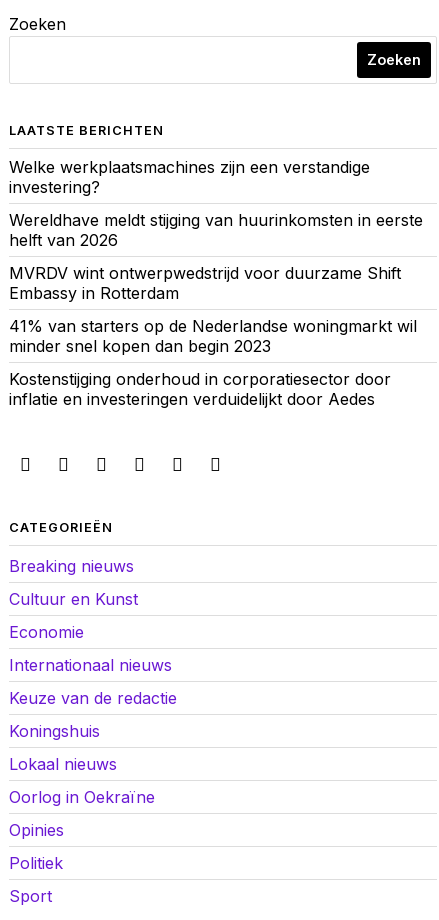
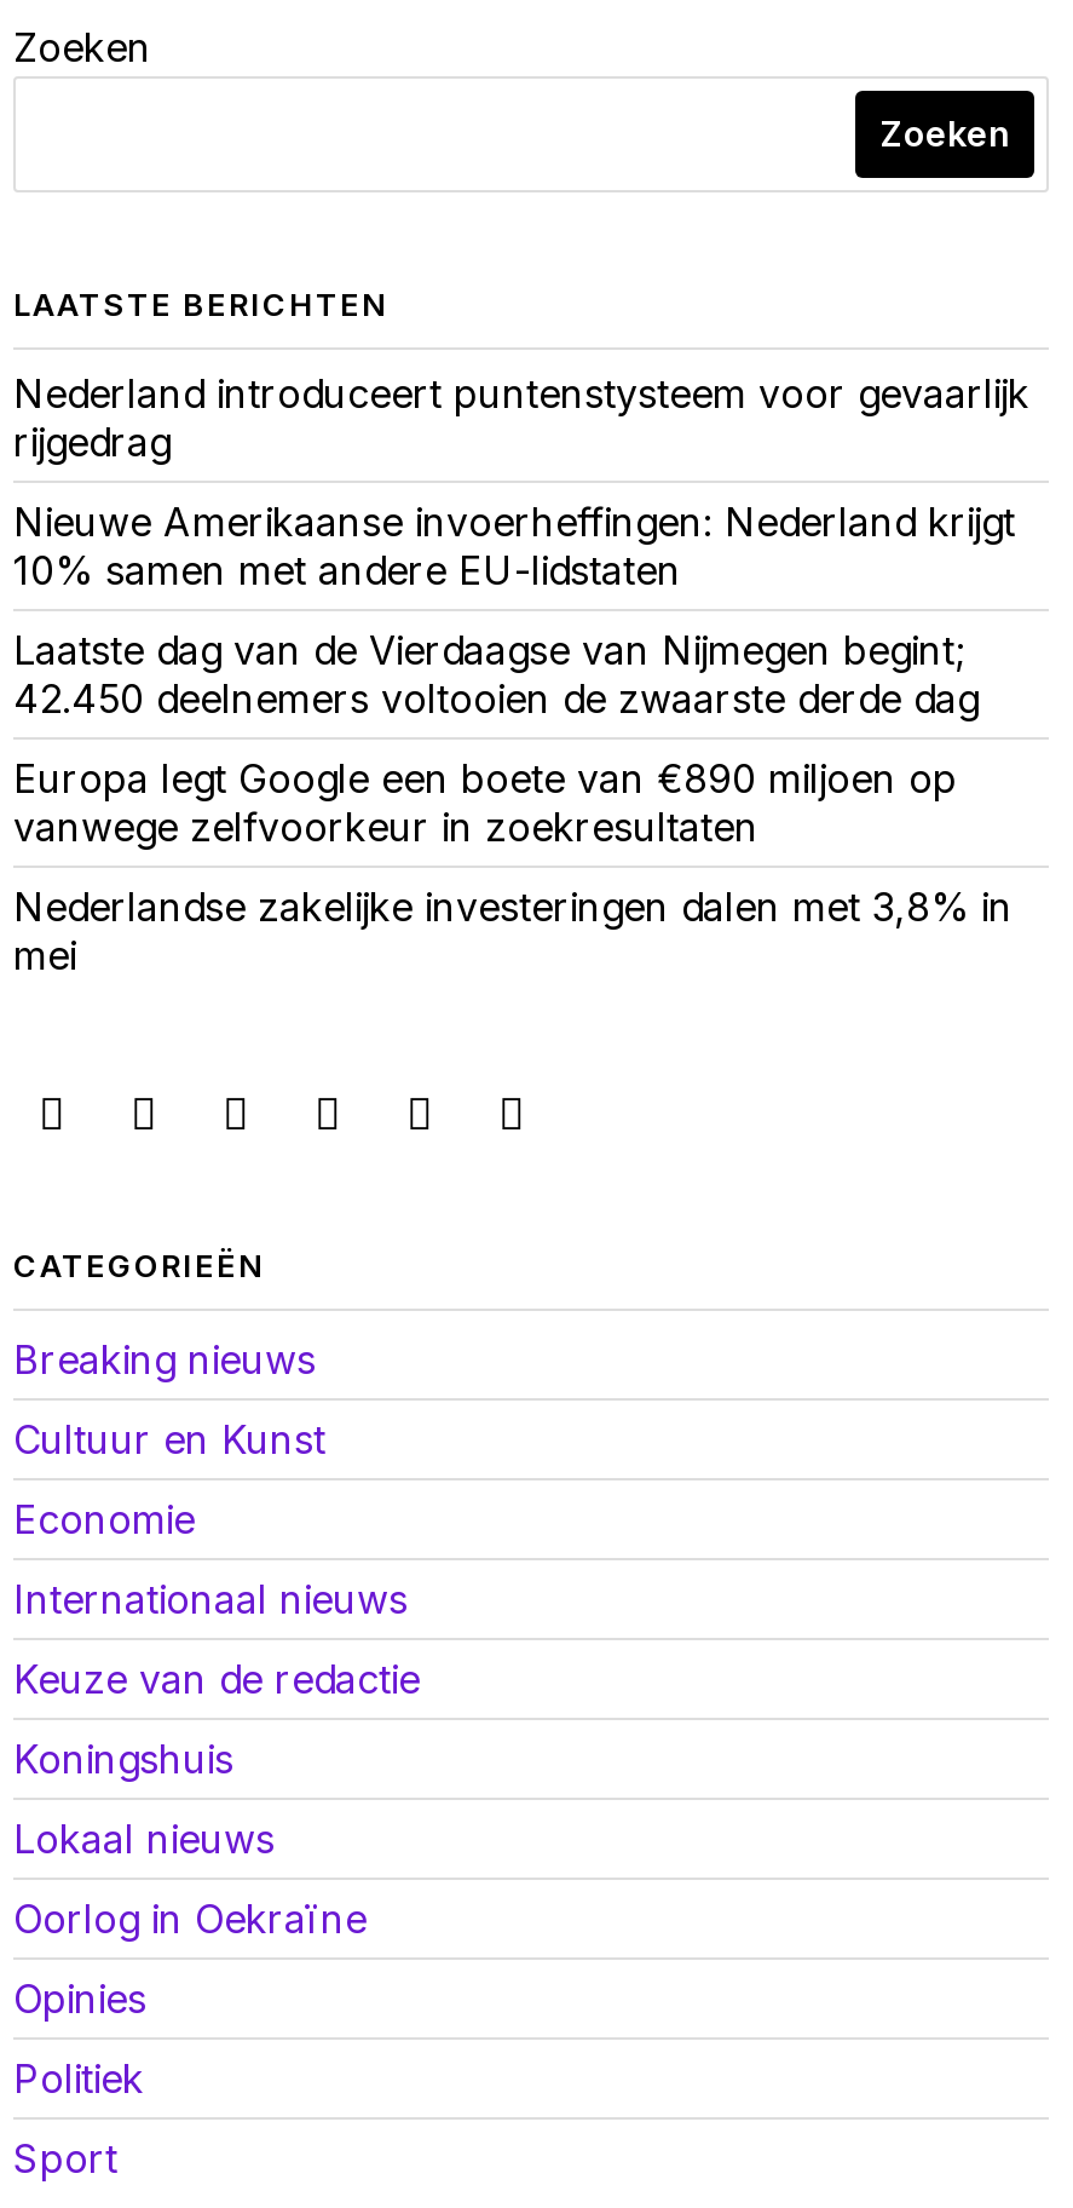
[9,157,370,197] Welke werkplaatsmachines zijn een verstandige | investering? -> [13,370,1029,467] Nederland introduceert puntenstysteem voor gevaarlijk | rijgedrag
[9,210,423,250] Wereldhave meldt stijging van huurinkomsten in eerste | helft van 2026 -> [13,498,1015,595] Nieuwe Amerikaanse invoerheffingen: Nederland krijgt | 10% samen met andere EU-lidstaten
[9,263,401,303] MVRDV wint ontwerpwedstrijd voor duurzame Shift | Embassy in Rotterdam -> [13,626,979,723] Laatste dag van de Vierdaagse van Nijmegen begint; | 42.450 deelnemers voltooien de zwaarste derde dag
[9,316,417,356] 41% van starters op de Nederlandse woningmarkt wil | minder snel kopen dan begin 2023 -> [13,755,957,851] Europa legt Google een boete van €890 miljoen op | vanwege zelfvoorkeur in zoekresultaten
[9,369,391,409] Kostenstijging onderhoud in corporatiesector door | inflatie en investeringen verduidelijkt door Aedes -> [13,883,1013,980] Nederlandse zakelijke investeringen dalen met 3,8% in | mei

